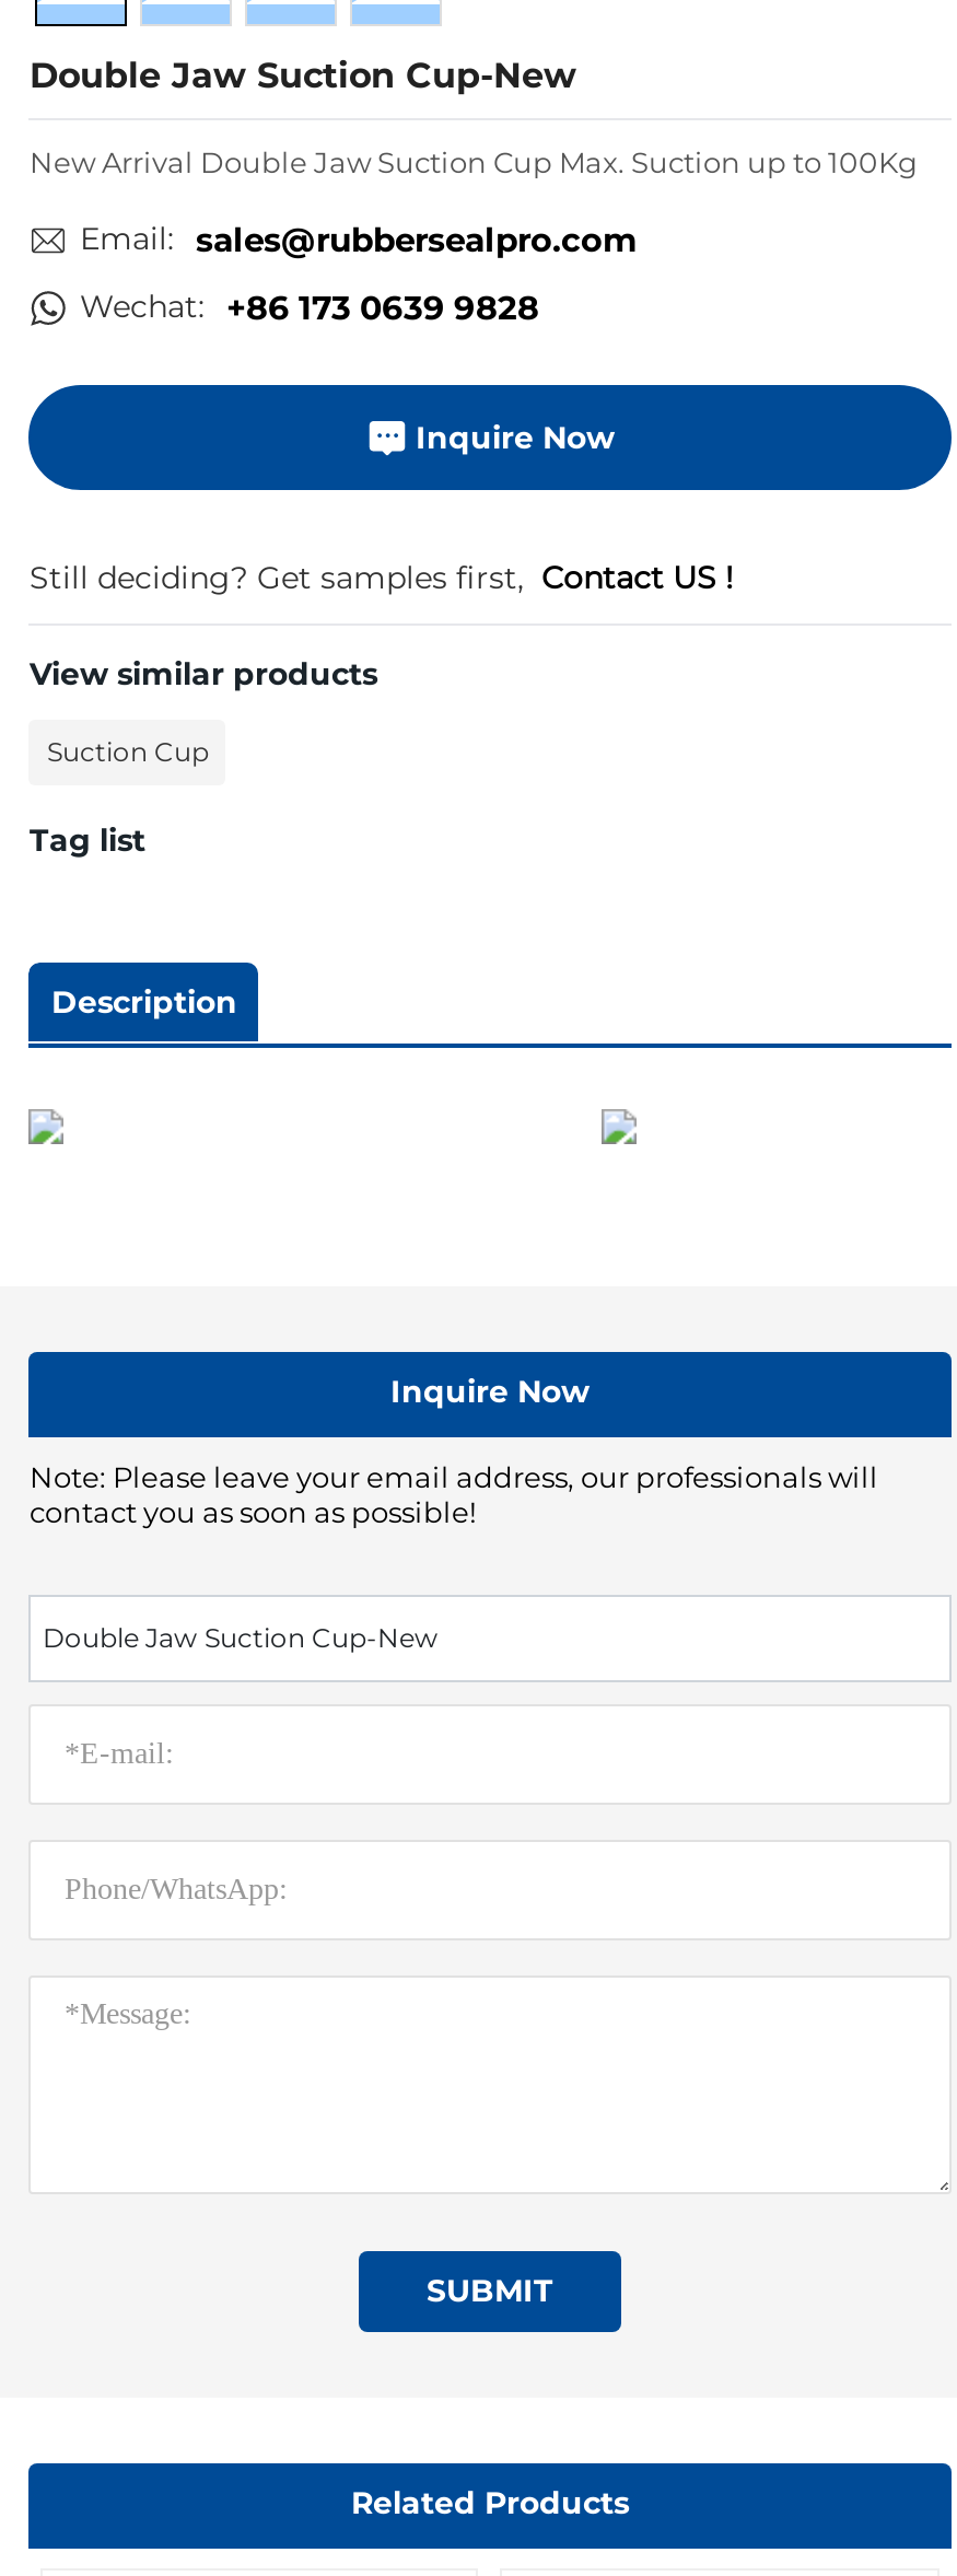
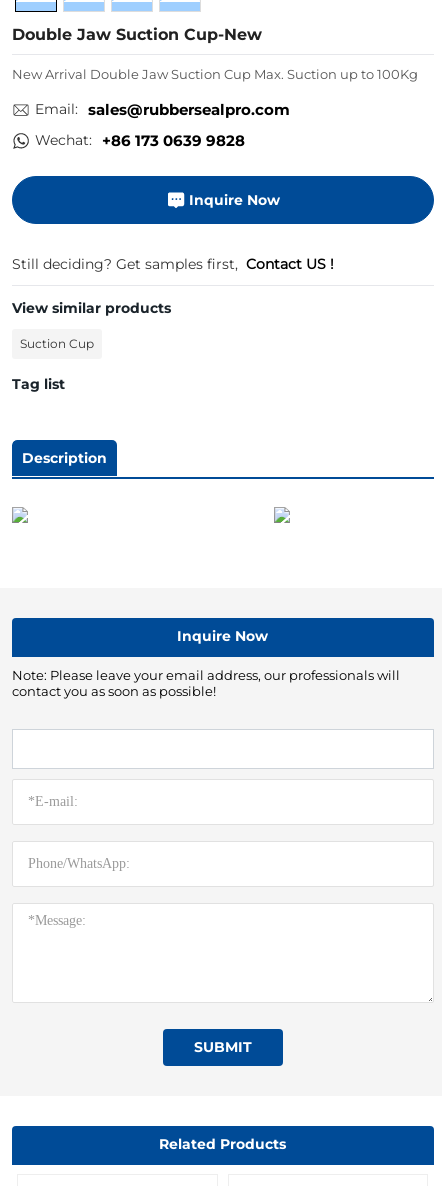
[42,1622,438,1654] Double Jaw Suction Cup-New -> none

